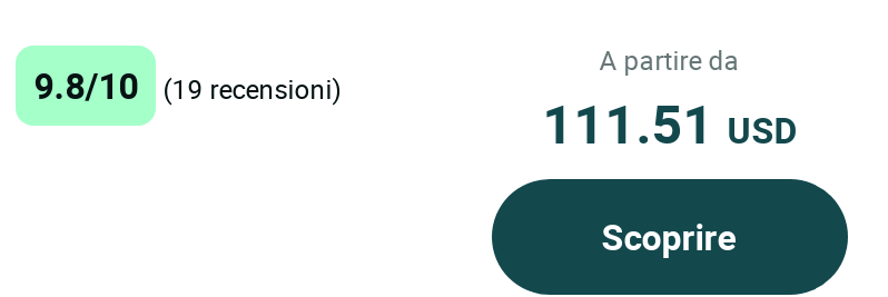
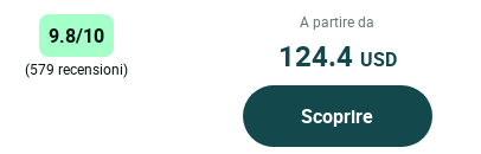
[163,70,341,106] (19 recensioni) -> [25,60,128,79] (579 recensioni)
[542,88,796,159] 111.51 USD -> [278,37,397,75] 124.4 USD

